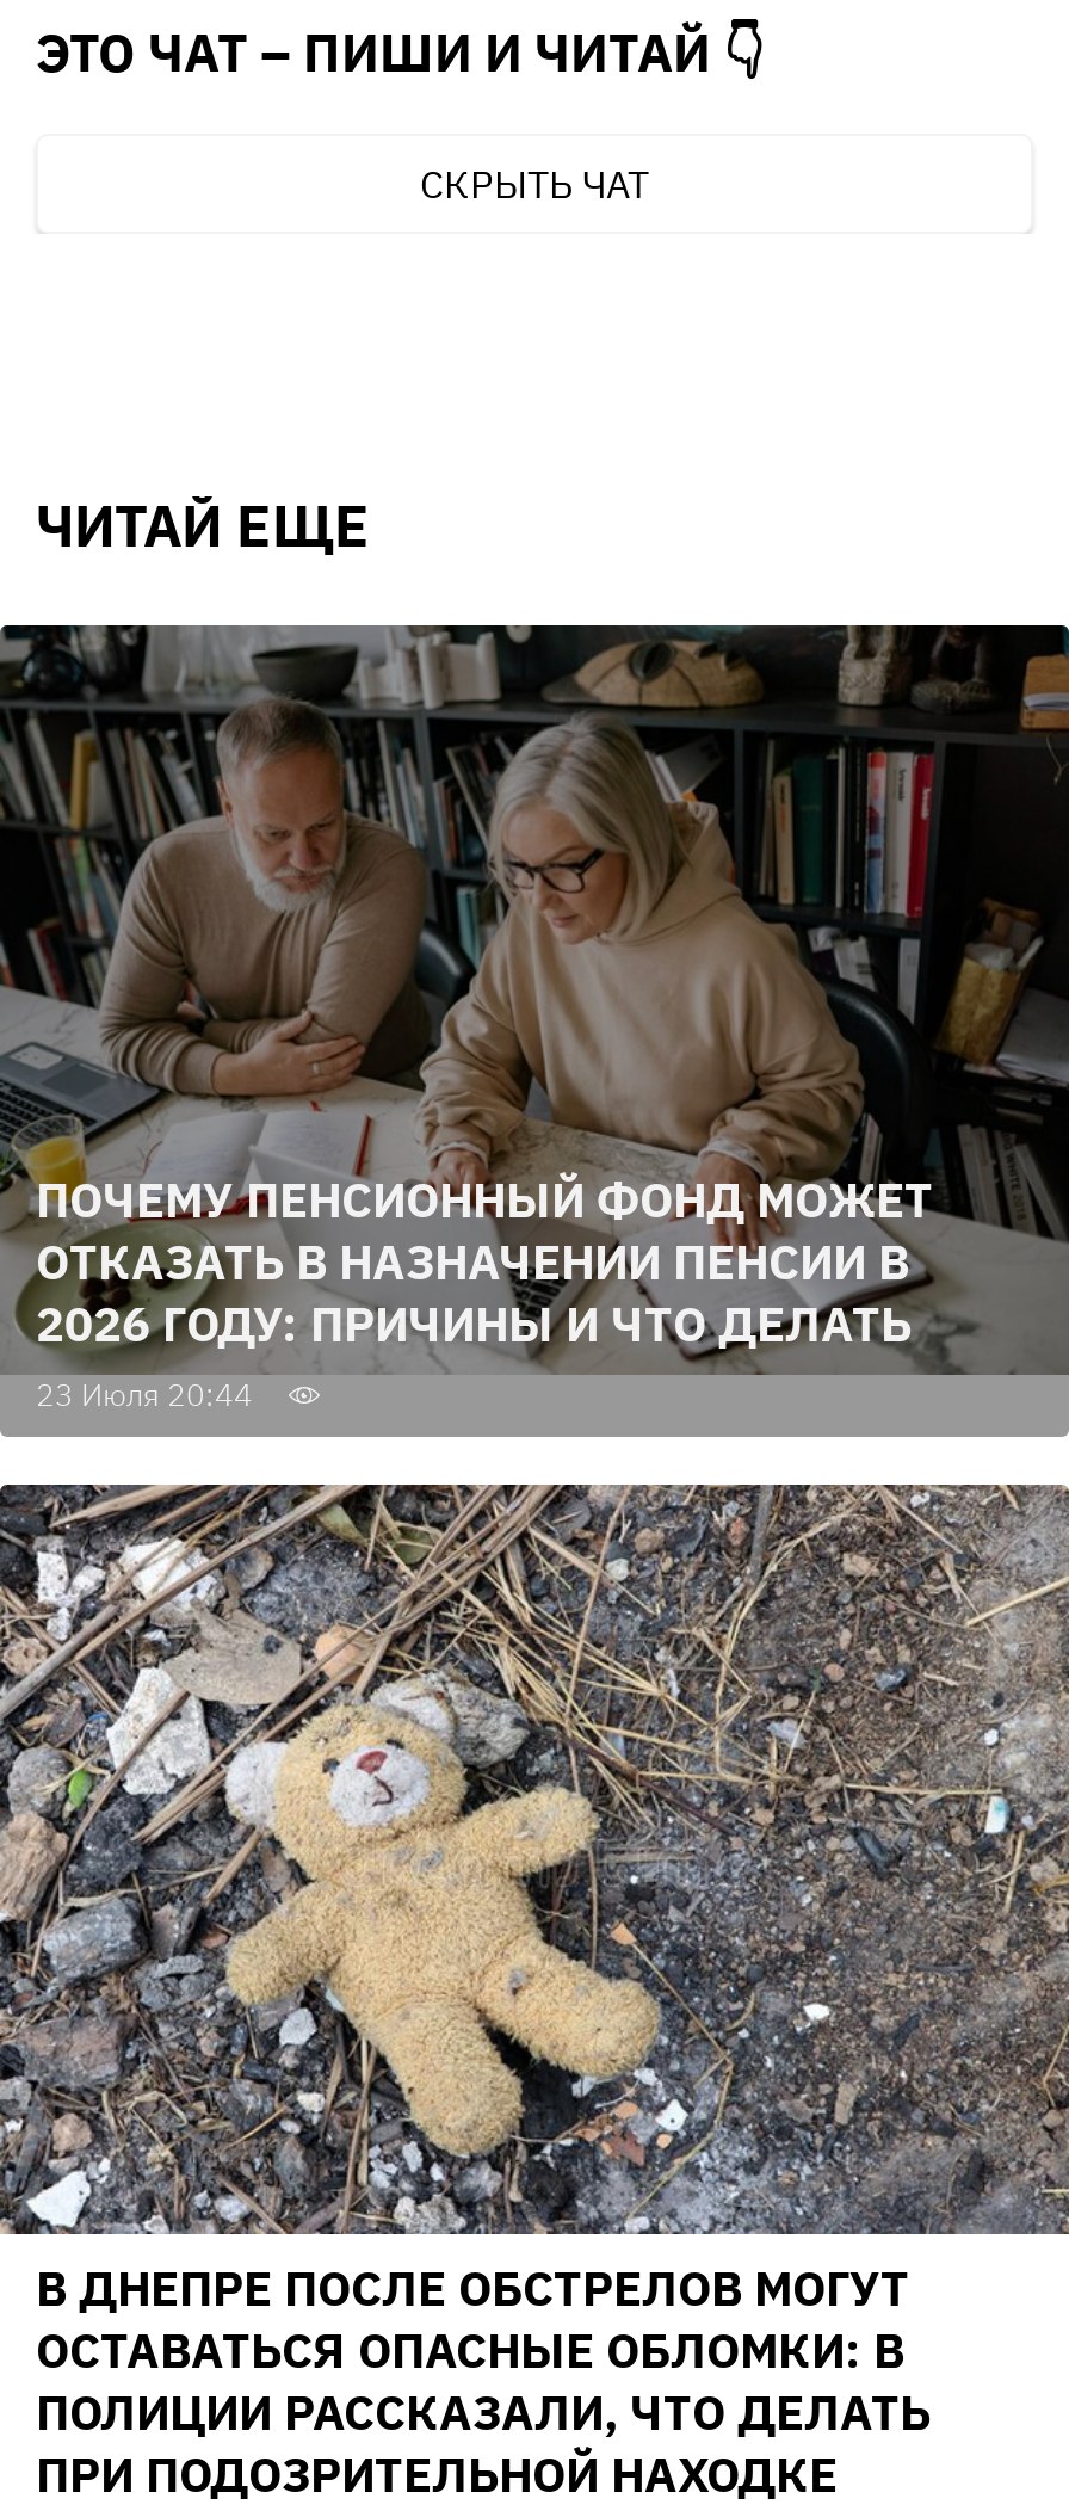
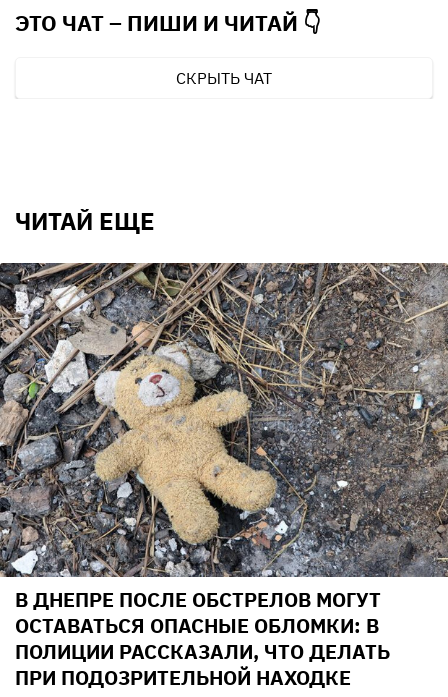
[7,623,1062,1439] [image] | ПОЧЕМУ ПЕНСИОННЫЙ ФОНД МОЖЕТ | ОТКАЗАТЬ В НАЗНАЧЕНИИ ПЕНСИИ В | 2026 ГОДУ: ПРИЧИНЫ И ЧТО ДЕЛАТЬ | 23 Июля 20:44 -> none

